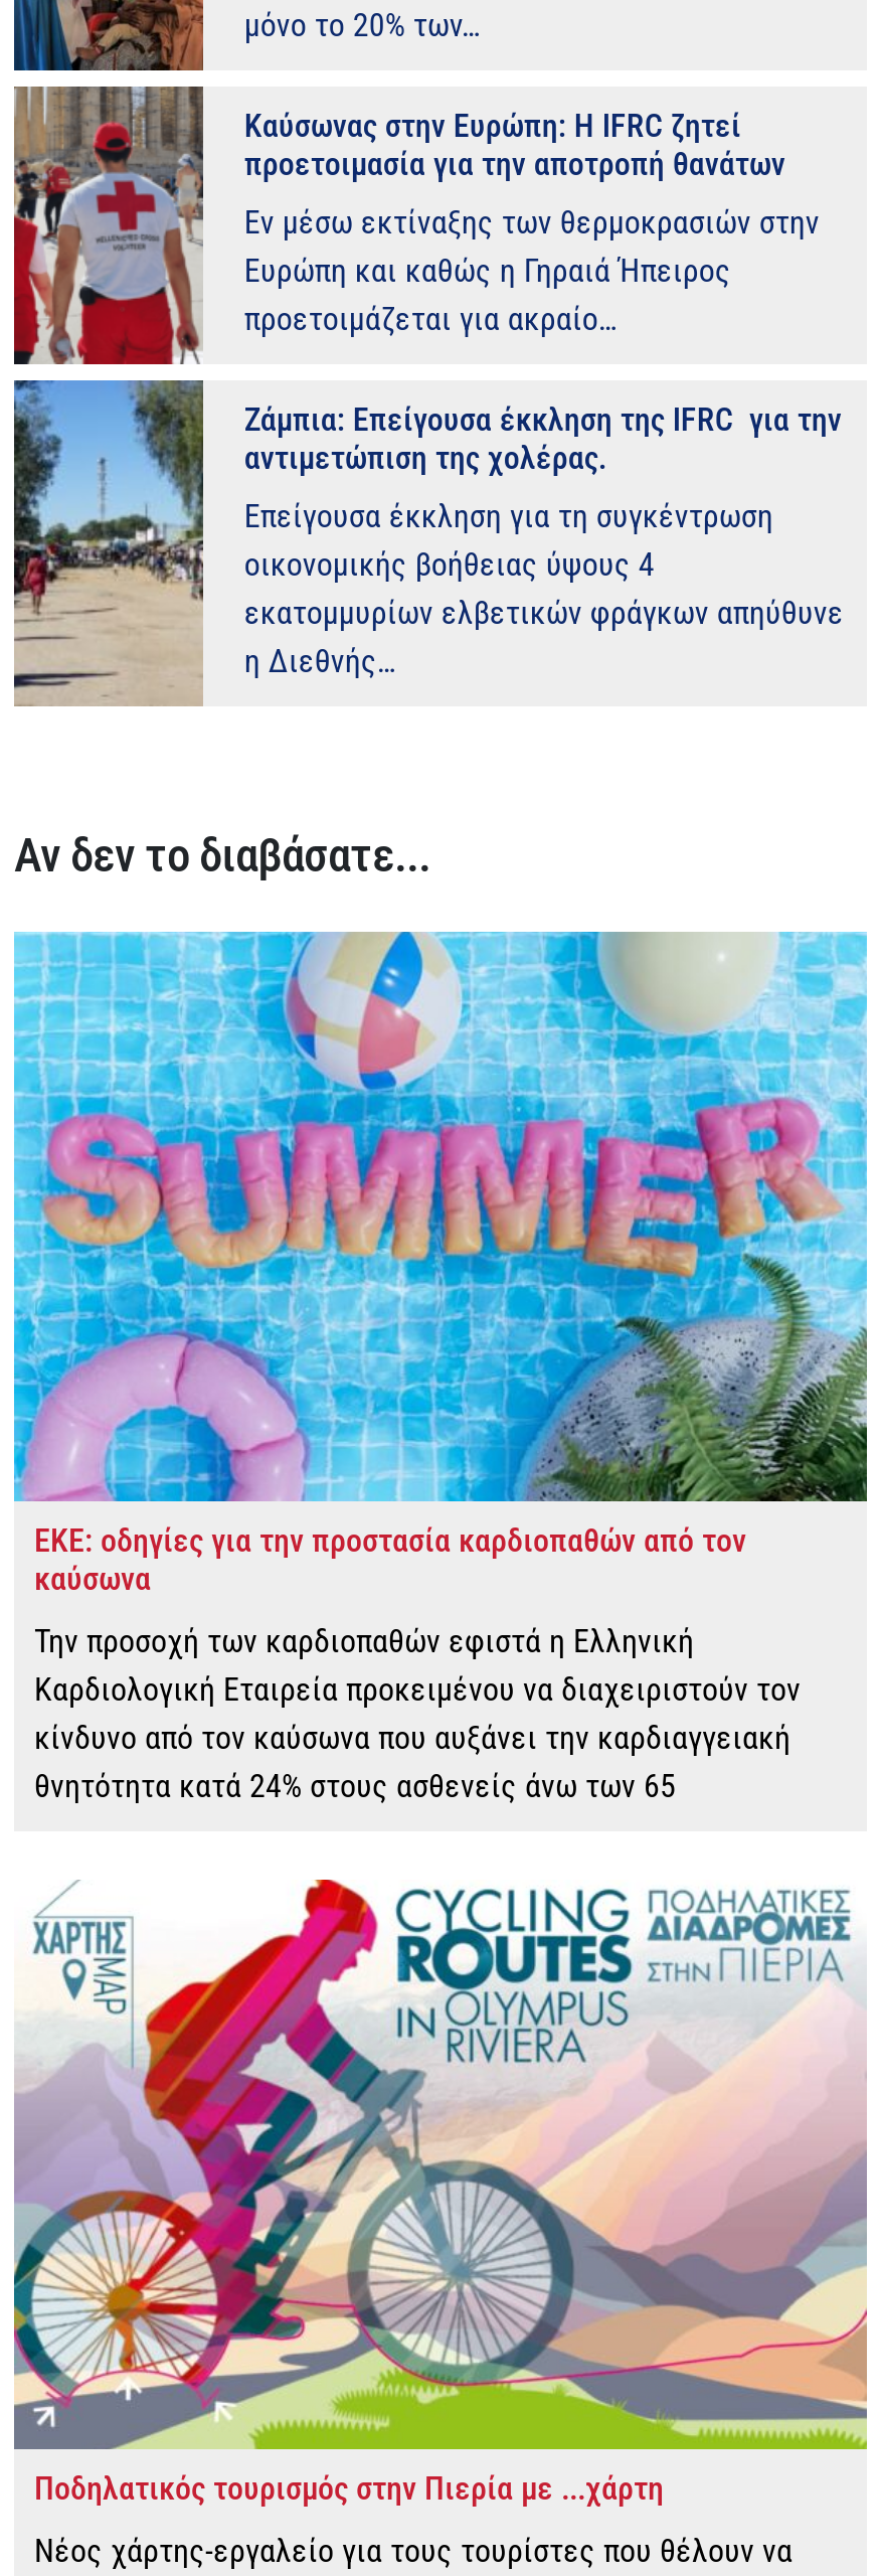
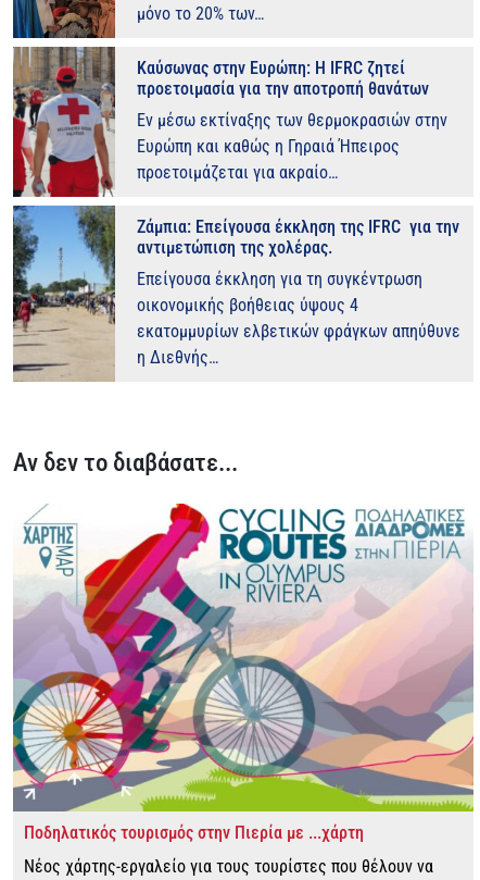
[12,930,869,1805] [image] | ΕΚΕ: οδηγίες για την προστασία καρδιοπαθών από τον | καύσωνα | Την προσοχή των καρδιοπαθών εφιστά η Ελληνική | Καρδιολογική Εταιρεία προκειμένου να διαχειριστούν τον | κίνδυνο από τον καύσωνα που αυξάνει την καρδιαγγειακή | θνητότητα κατά 24% στους ασθενείς άνω των 65 -> none

